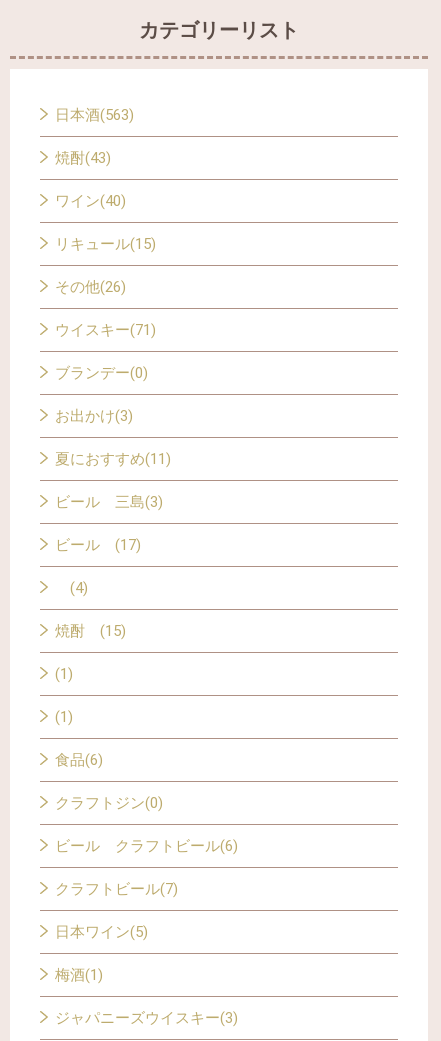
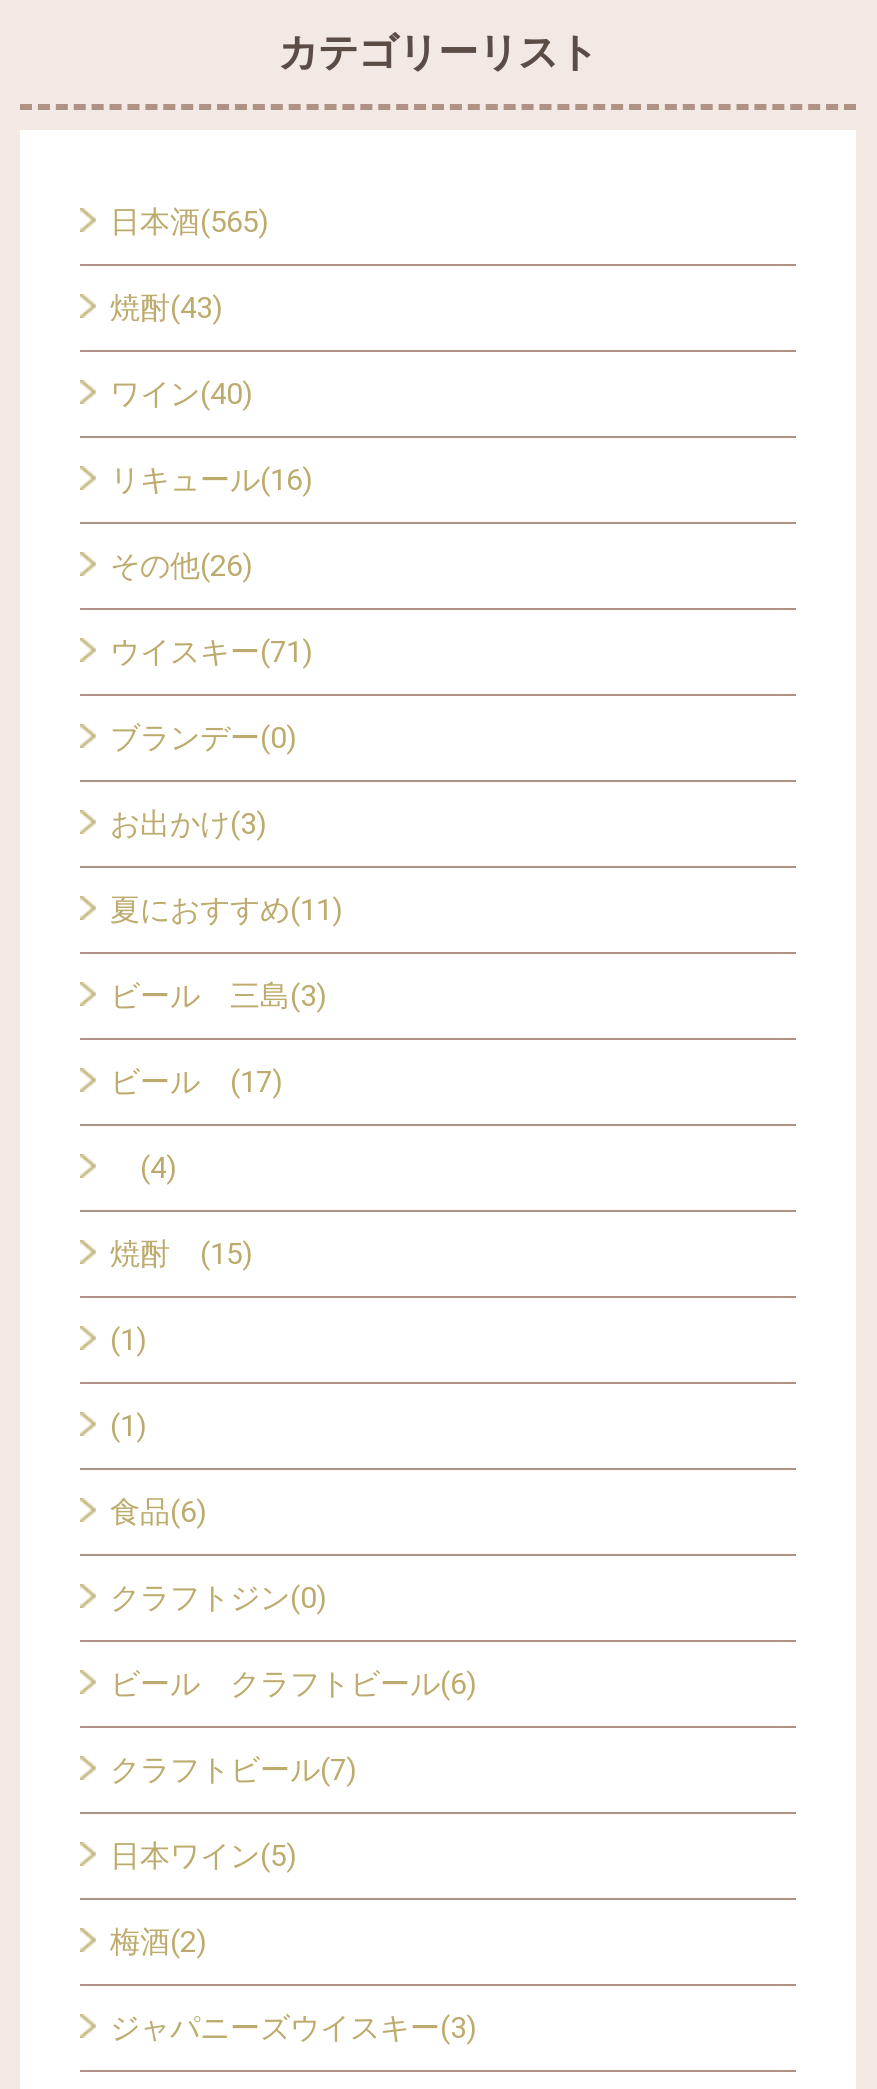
[55,106,134,124] 日本酒(563) -> [110,204,268,240] 日本酒(565)
[55,235,156,253] リキュール(15) -> [110,462,312,498] リキュール(16)
[55,966,103,984] 梅酒(1) -> [110,1924,206,1960] 梅酒(2)

